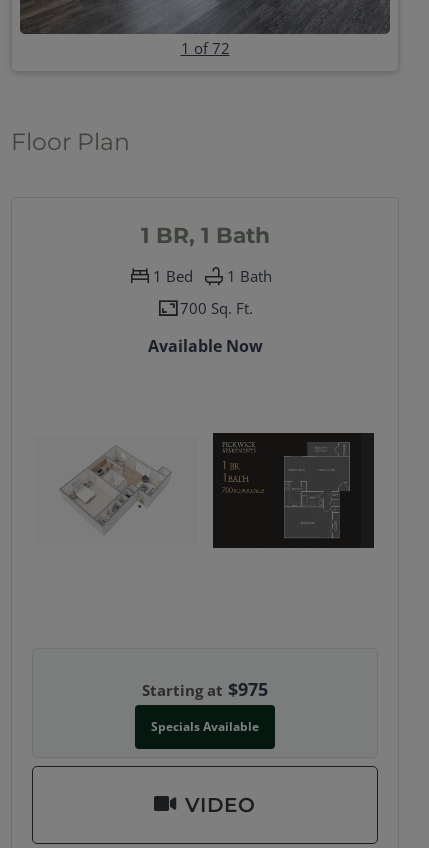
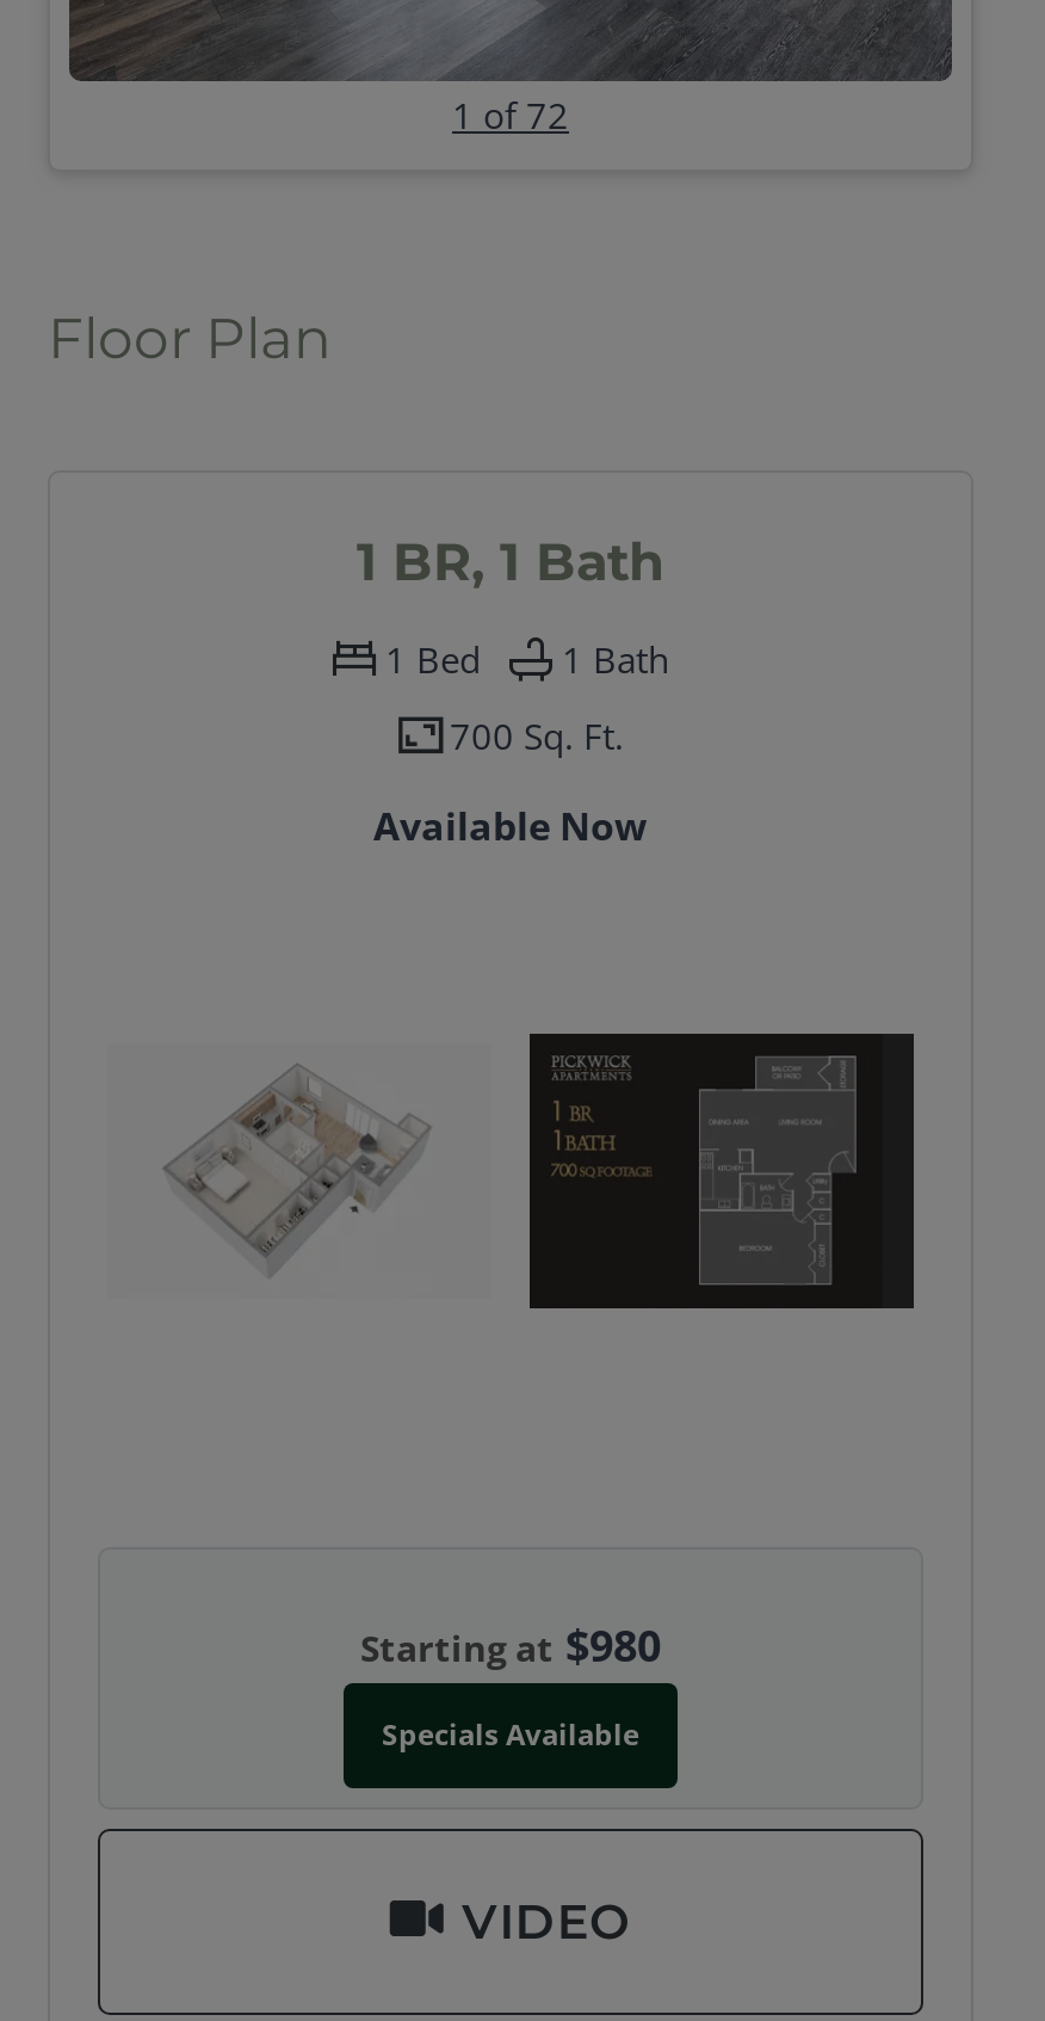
[142,677,268,701] Starting at $975 -> [360,1617,661,1674] Starting at $980

